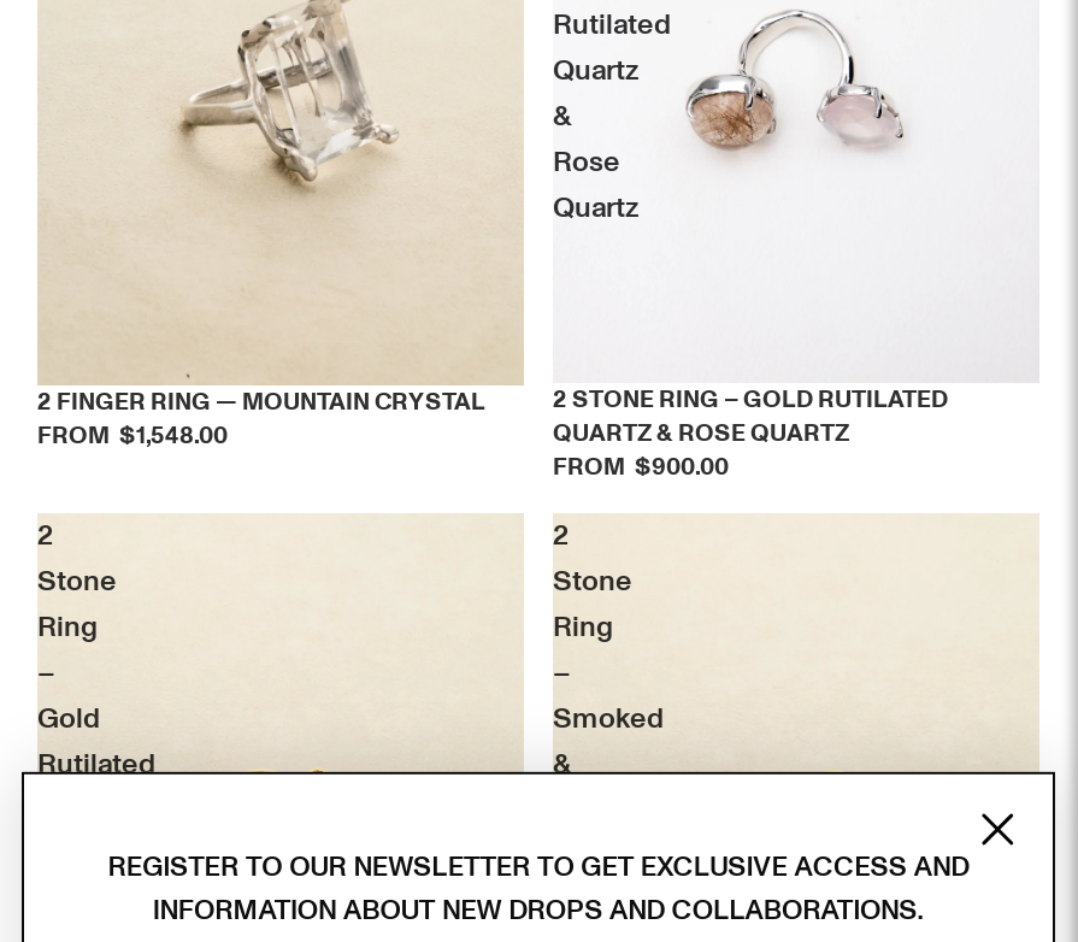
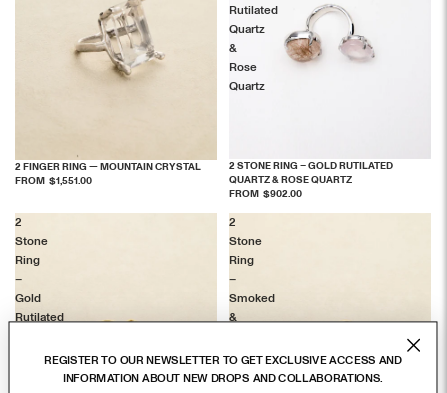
[119,423,228,447] $1,548.00 -> [49,176,92,186] $1,551.00
[635,455,729,479] $900.00 -> [263,189,302,199] $902.00

